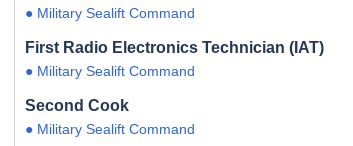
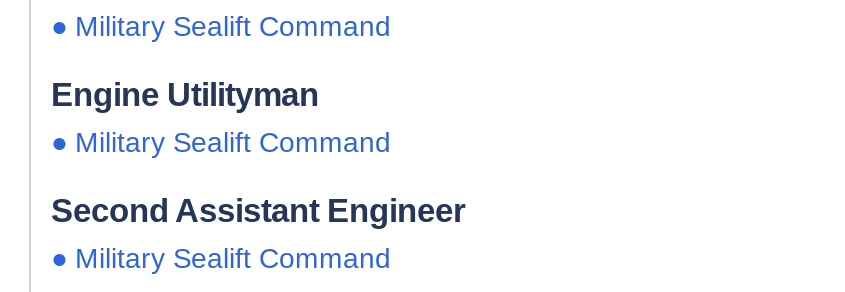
[25,38,324,56] First Radio Electronics Technician (IAT) -> [51,75,319,111] Engine Utilityman
[25,96,129,114] Second Cook -> [51,191,465,227] Second Assistant Engineer

